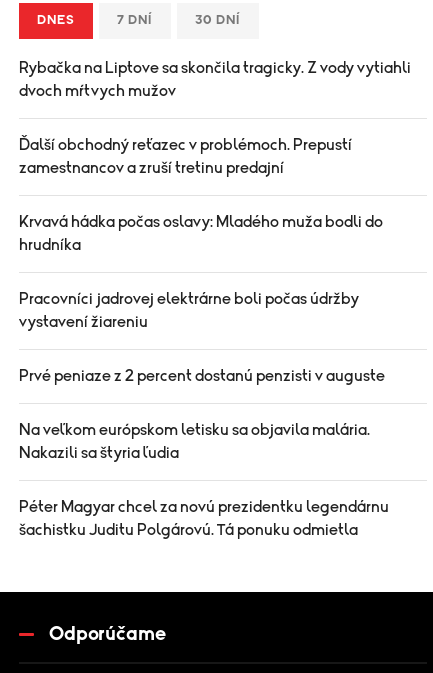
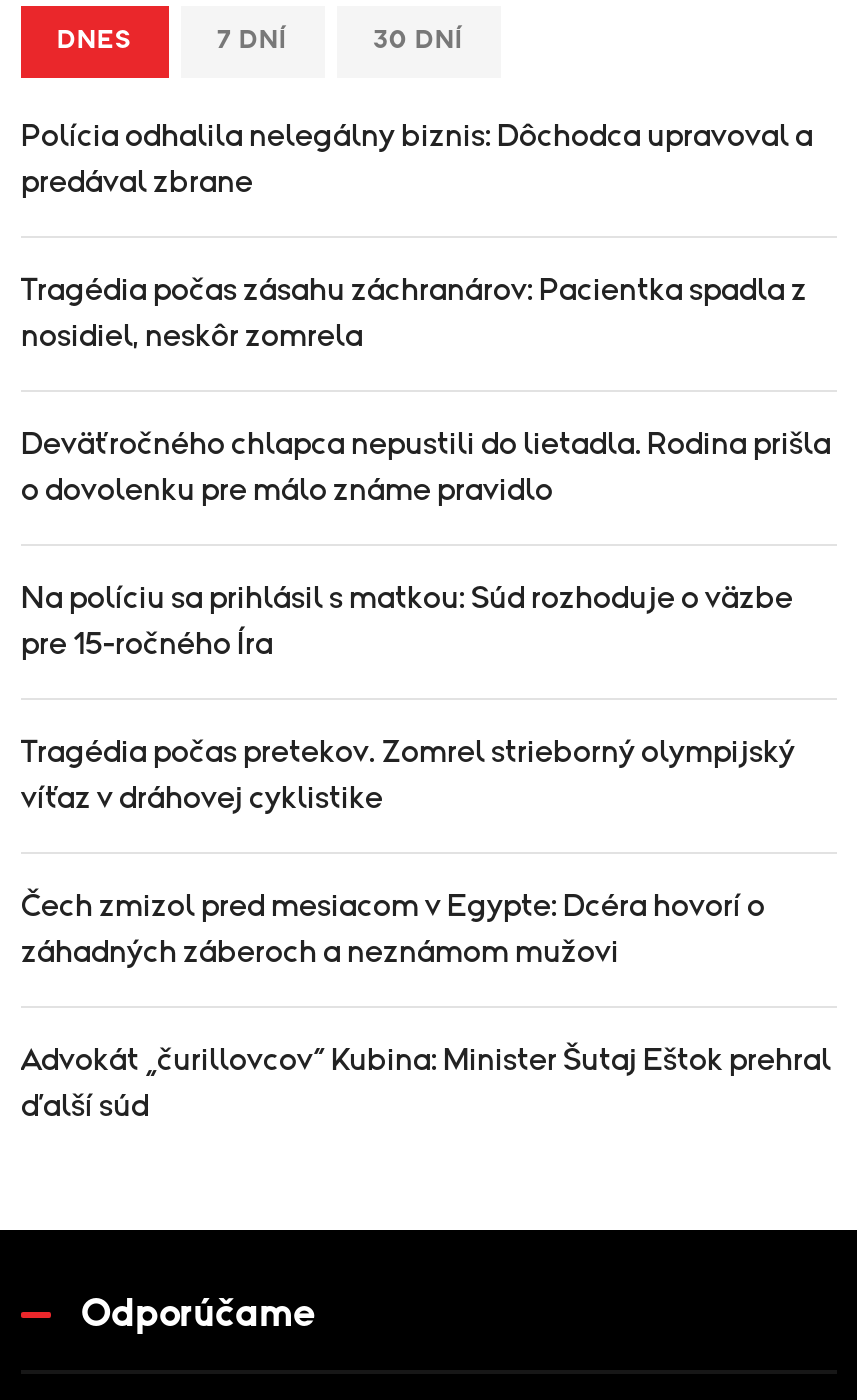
[19,60,411,99] Rybačka na Liptove sa skončila tragicky. Z vody vytiahli | dvoch mŕtvych mužov -> [21,119,813,197] Polícia odhalila nelegálny biznis: Dôchodca upravoval a | predával zbrane
[19,137,352,176] Ďalší obchodný reťazec v problémoch. Prepustí | zamestnancov a zruší tretinu predajní -> [21,273,807,351] Tragédia počas zásahu záchranárov: Pacientka spadla z | nosidiel, neskôr zomrela
[19,214,383,253] Krvavá hádka počas oslavy: Mladého muža bodli do | hrudníka -> [21,427,831,505] Deväťročného chlapca nepustili do lietadla. Rodina prišla | o dovolenku pre málo známe pravidlo
[19,291,359,330] Pracovníci jadrovej elektrárne boli počas údržby | vystavení žiareniu -> [21,581,793,659] Na políciu sa prihlásil s matkou: Súd rozhoduje o väzbe | pre 15-ročného Íra
[19,368,385,384] Prvé peniaze z 2 percent dostanú penzisti v auguste -> [21,735,795,813] Tragédia počas pretekov. Zomrel strieborný olympijský | víťaz v dráhovej cyklistike
[19,422,370,461] Na veľkom európskom letisku sa objavila malária. | Nakazili sa štyria ľudia -> [21,889,765,967] Čech zmizol pred mesiacom v Egypte: Dcéra hovorí o | záhadných záberoch a neznámom mužovi
[19,499,389,538] Péter Magyar chcel za novú prezidentku legendárnu | šachistku Juditu Polgárovú. Tá ponuku odmietla -> [21,1043,831,1121] Advokát „čurillovcov“ Kubina: Minister Šutaj Eštok prehral | ďalší súd

